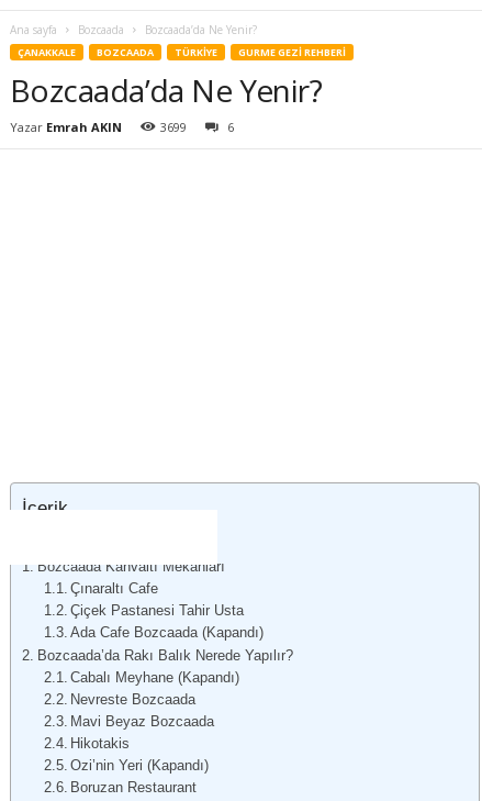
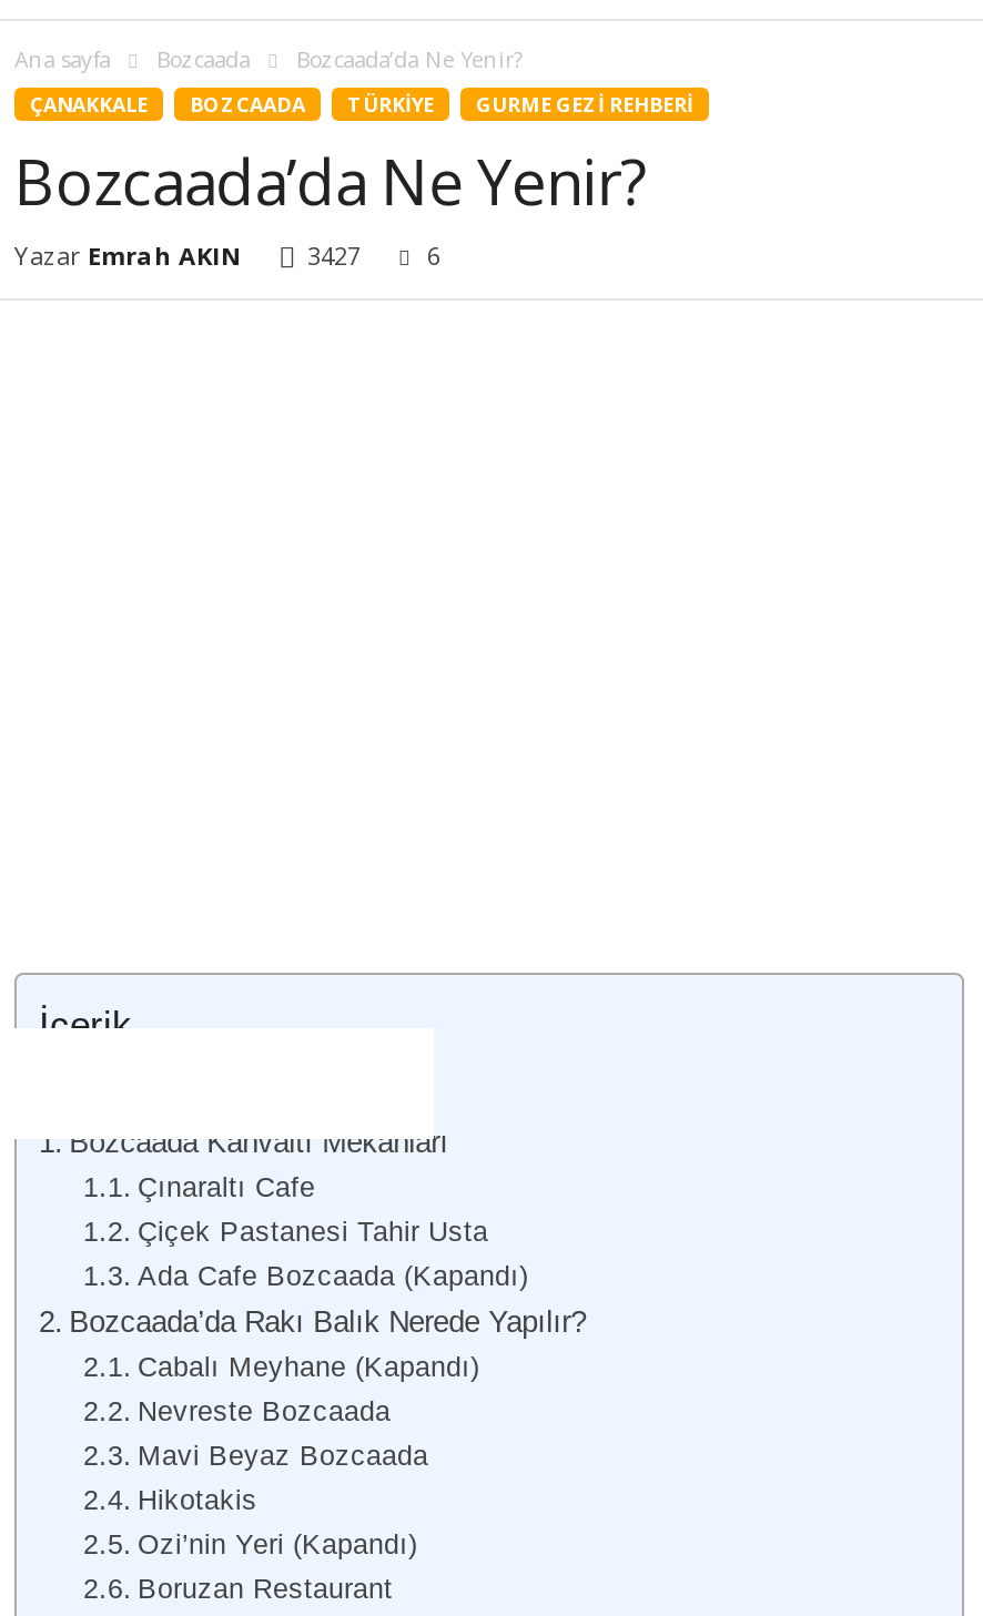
[160,119,187,135] 3699 -> [307,238,361,272] 3427

